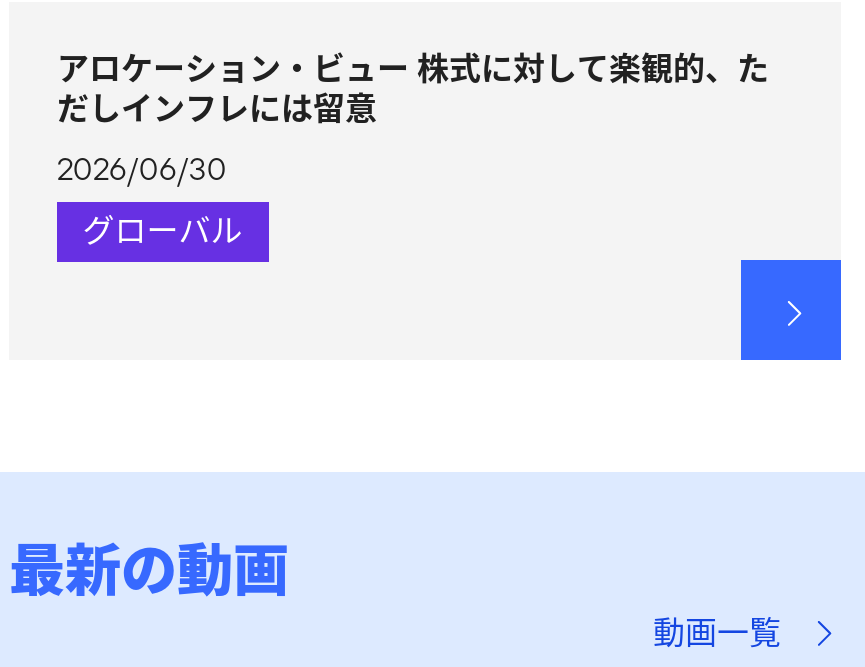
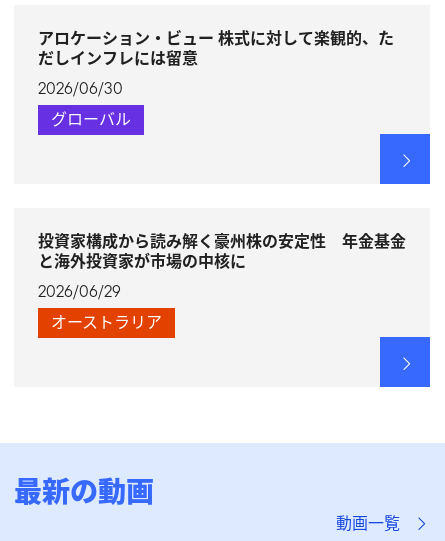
none -> [38,230,406,334] 投資家構成から読み解く豪州株の安定性 年金基金 | と海外投資家が市場の中核に | 2026/06/29 | オーストラリア

